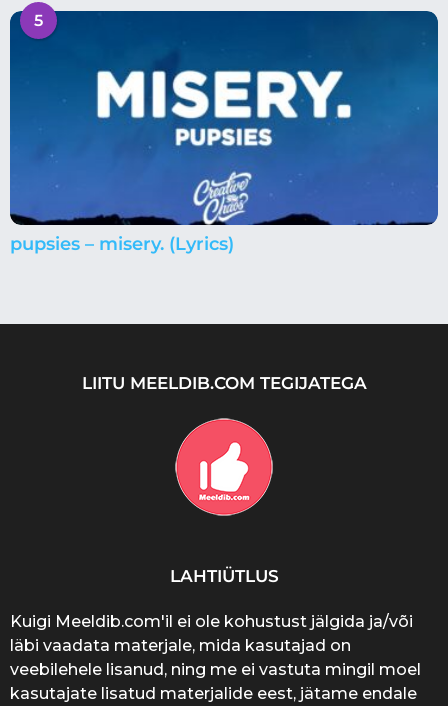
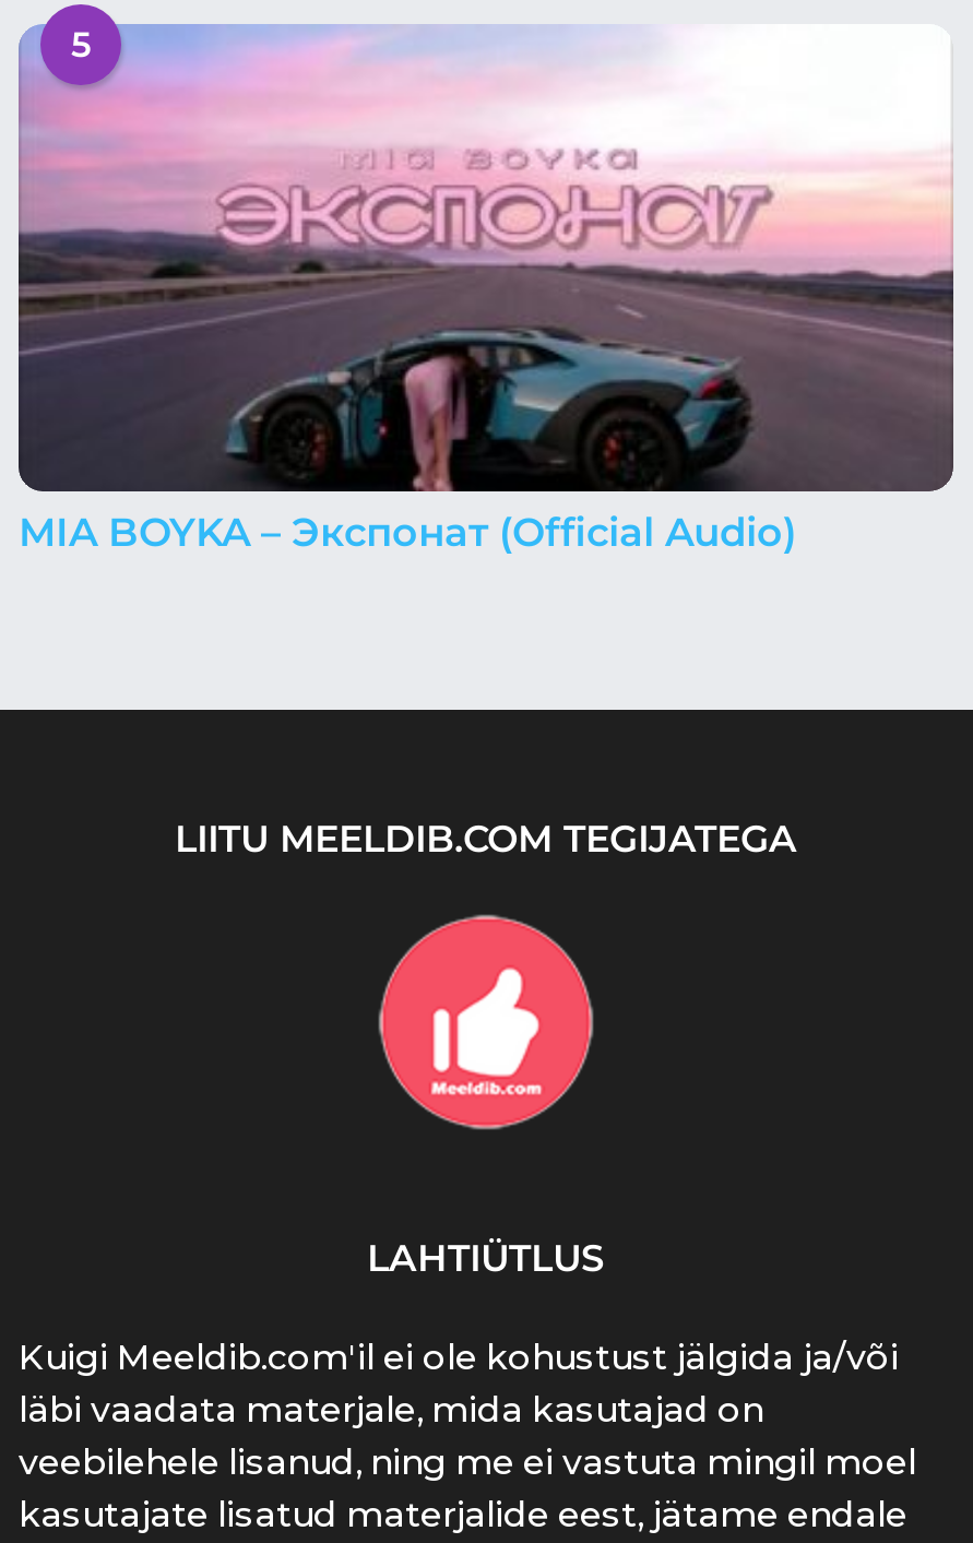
[9,10,439,255] [image] | pupsies – misery. (Lyrics) -> [16,25,956,558] [image] | MIA BOYKA – Экспонат (Official Audio)

